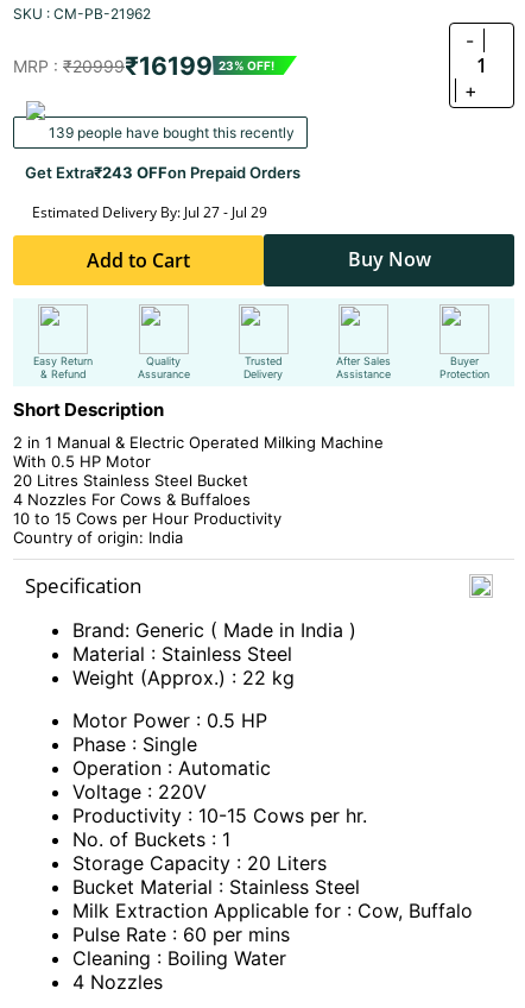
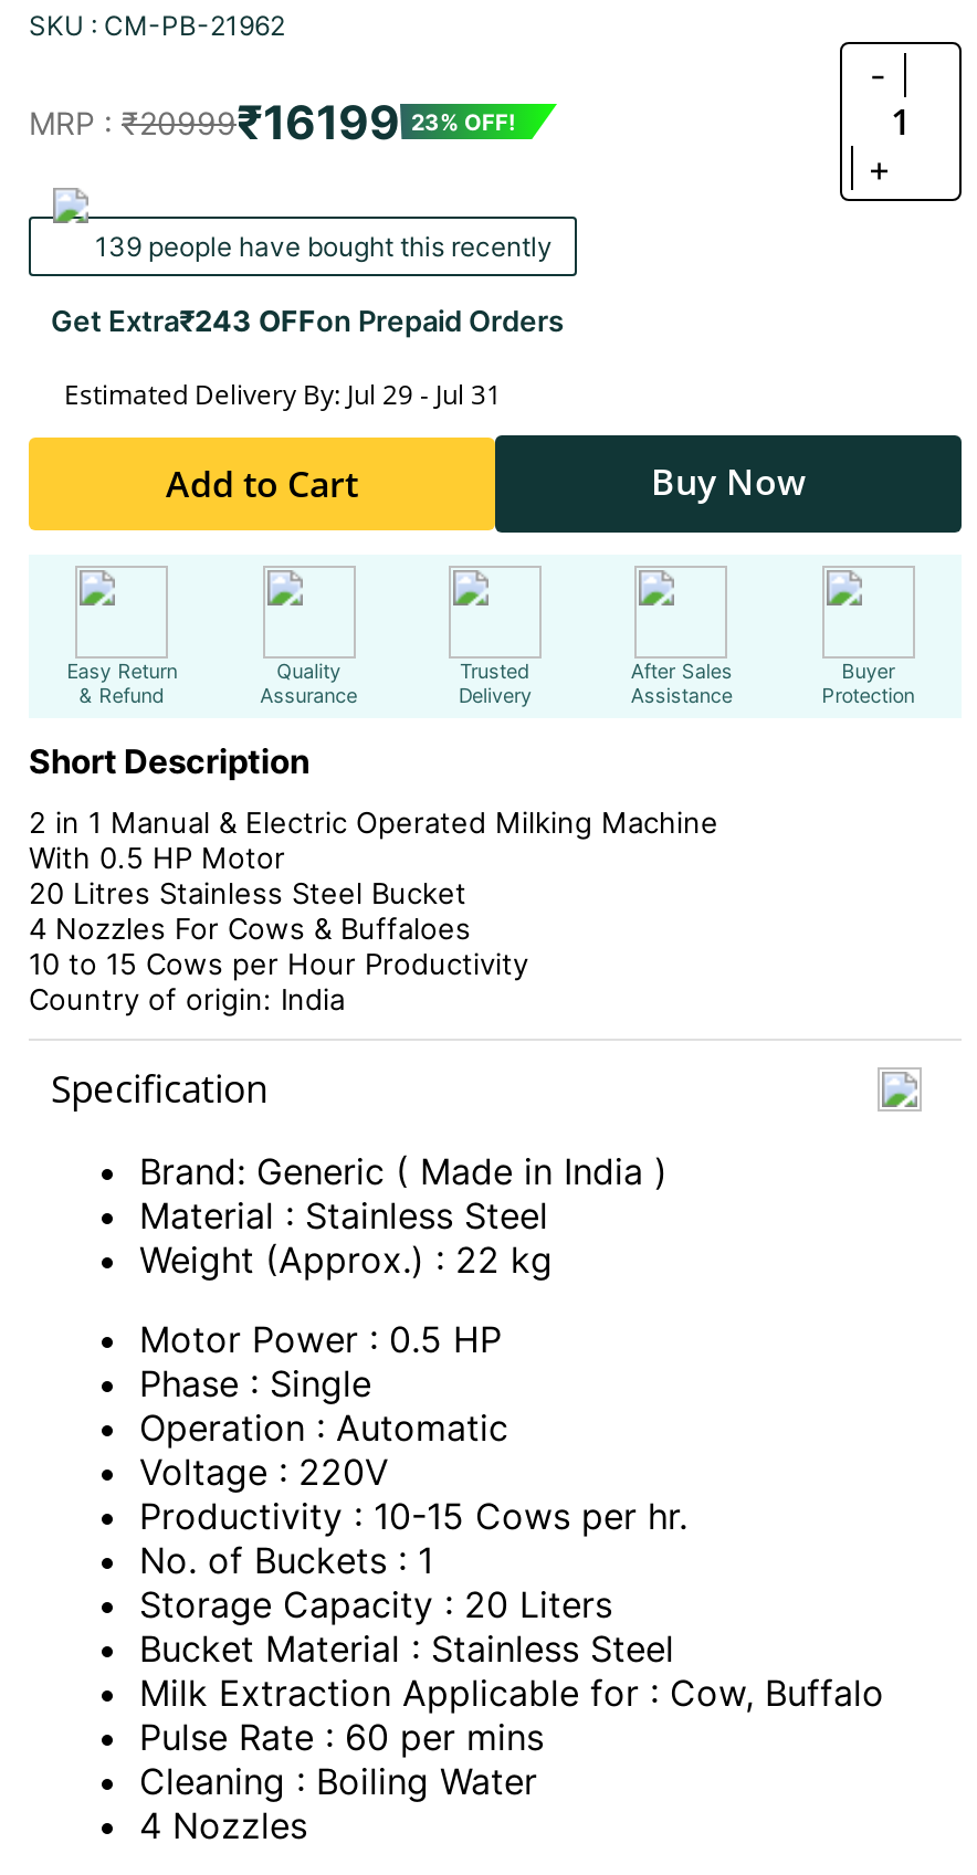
[32,202,267,222] Estimated Delivery By: Jul 27 - Jul 29 -> [64,376,502,413] Estimated Delivery By: Jul 29 - Jul 31

